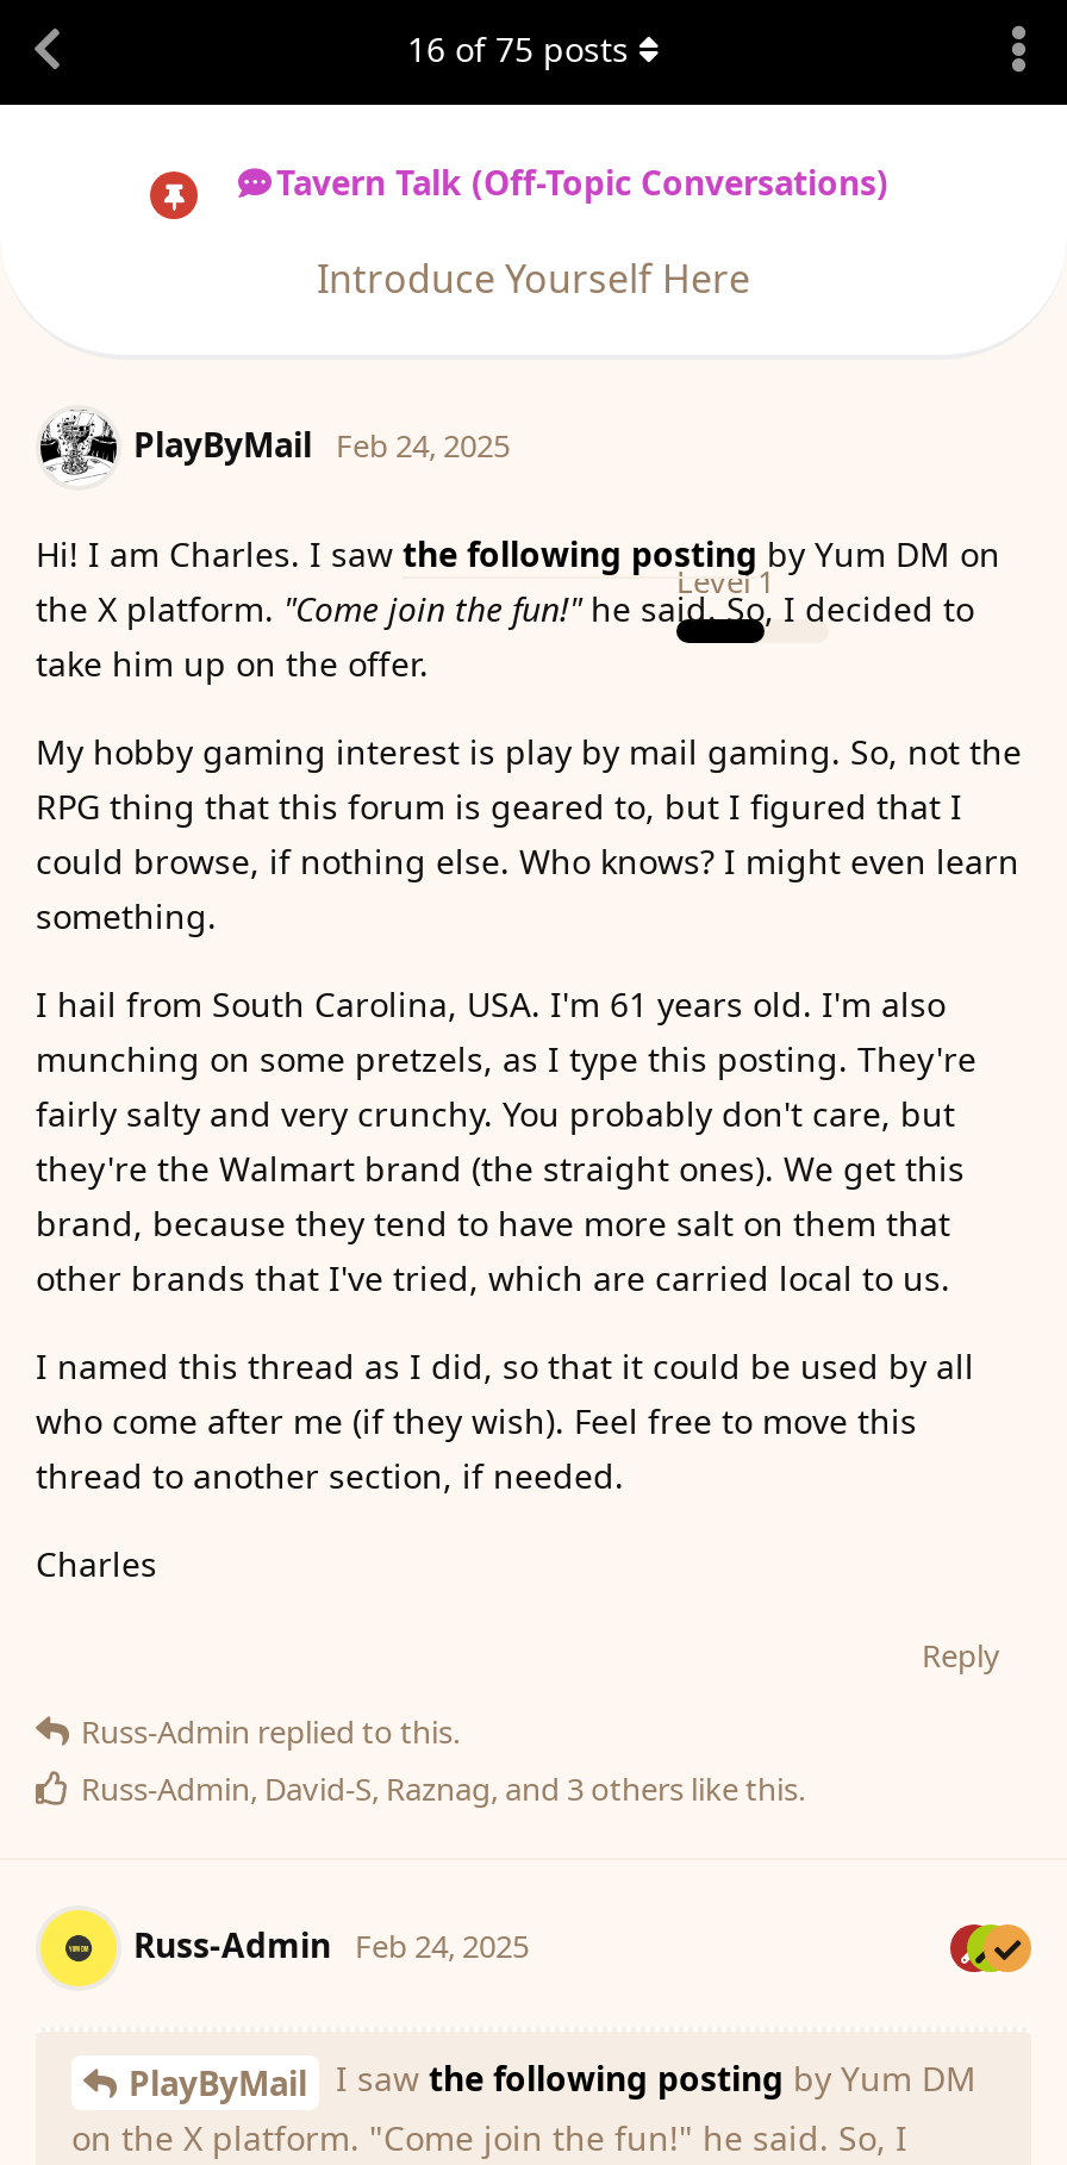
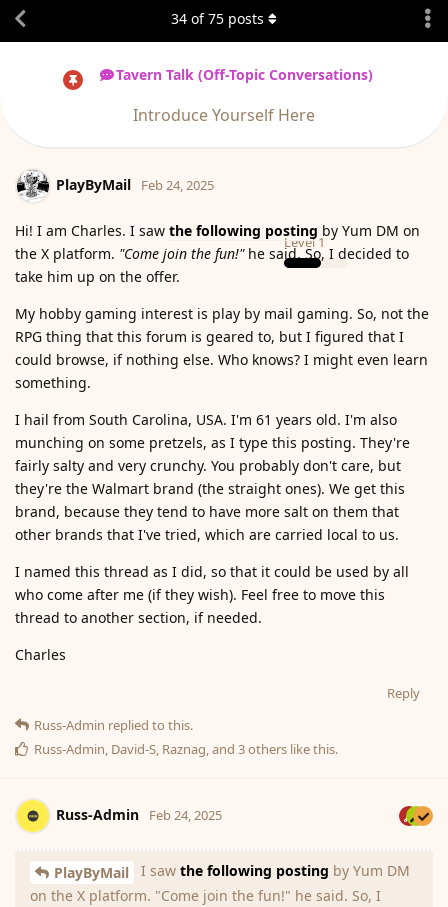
[407,26,629,71] 16 of 75 posts -> [171,9,264,28] 34 of 75 posts

